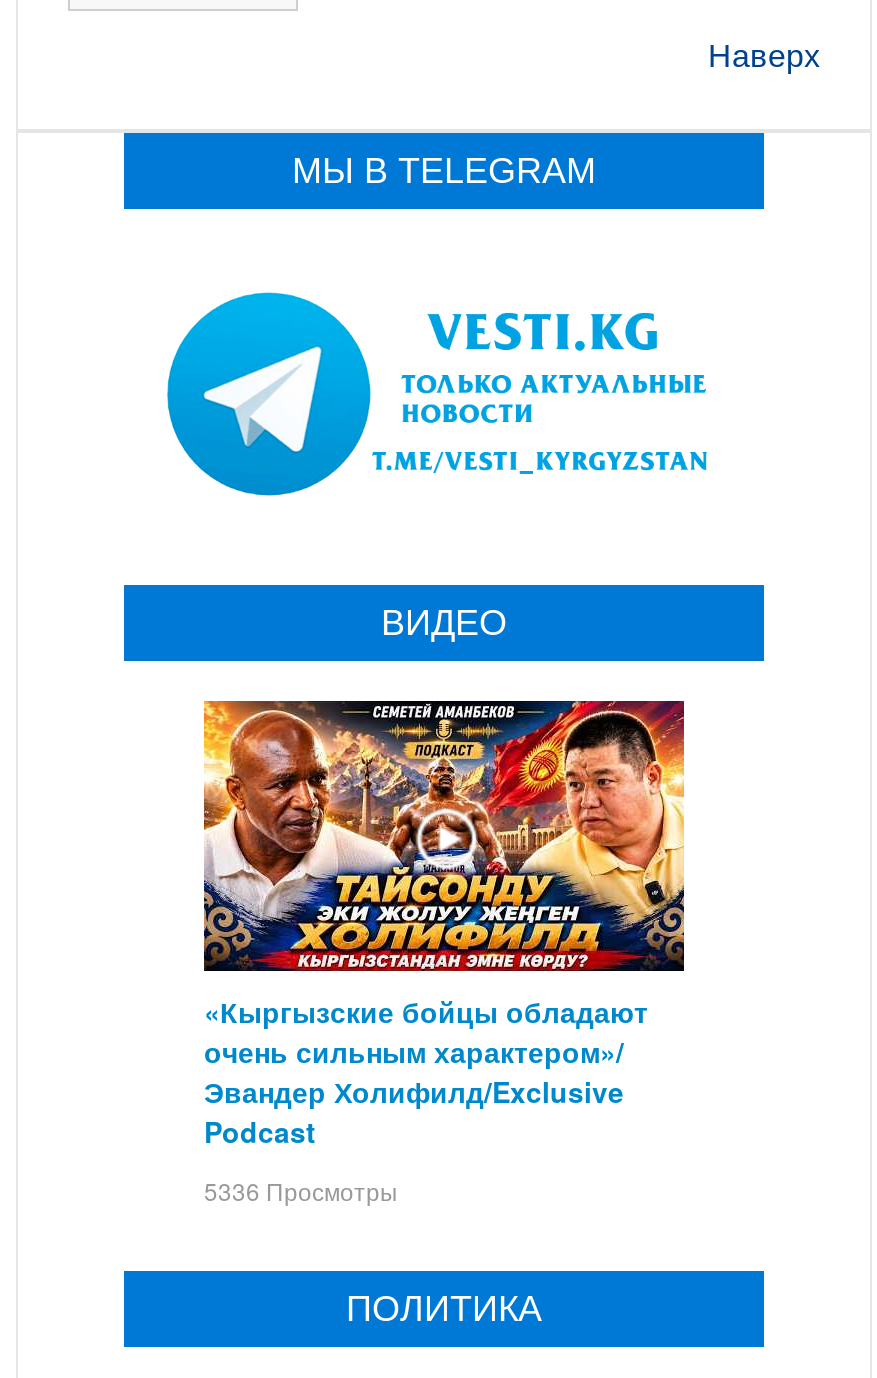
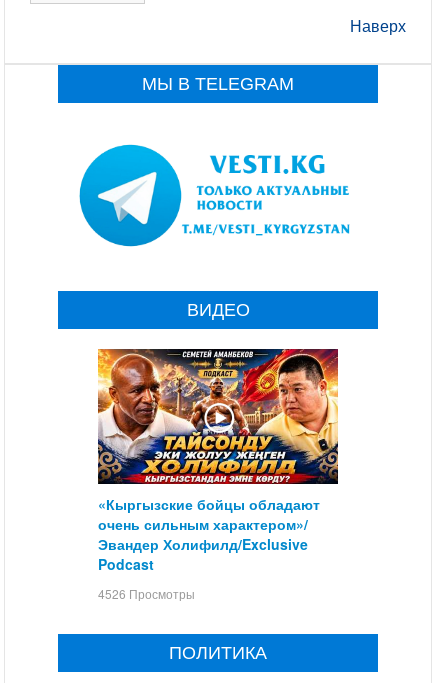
[204,1174,398,1208] 5336 Просмотры -> [98,585,195,602] 4526 Просмотры

